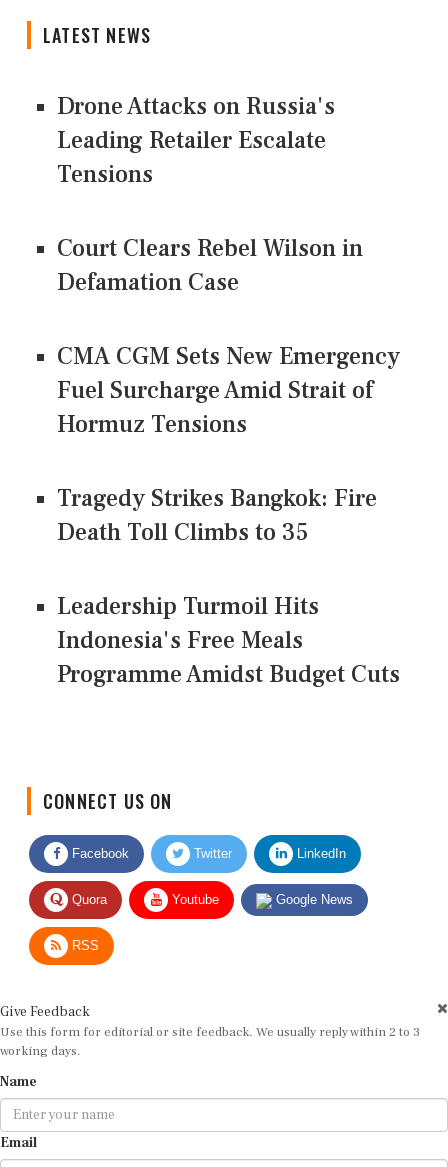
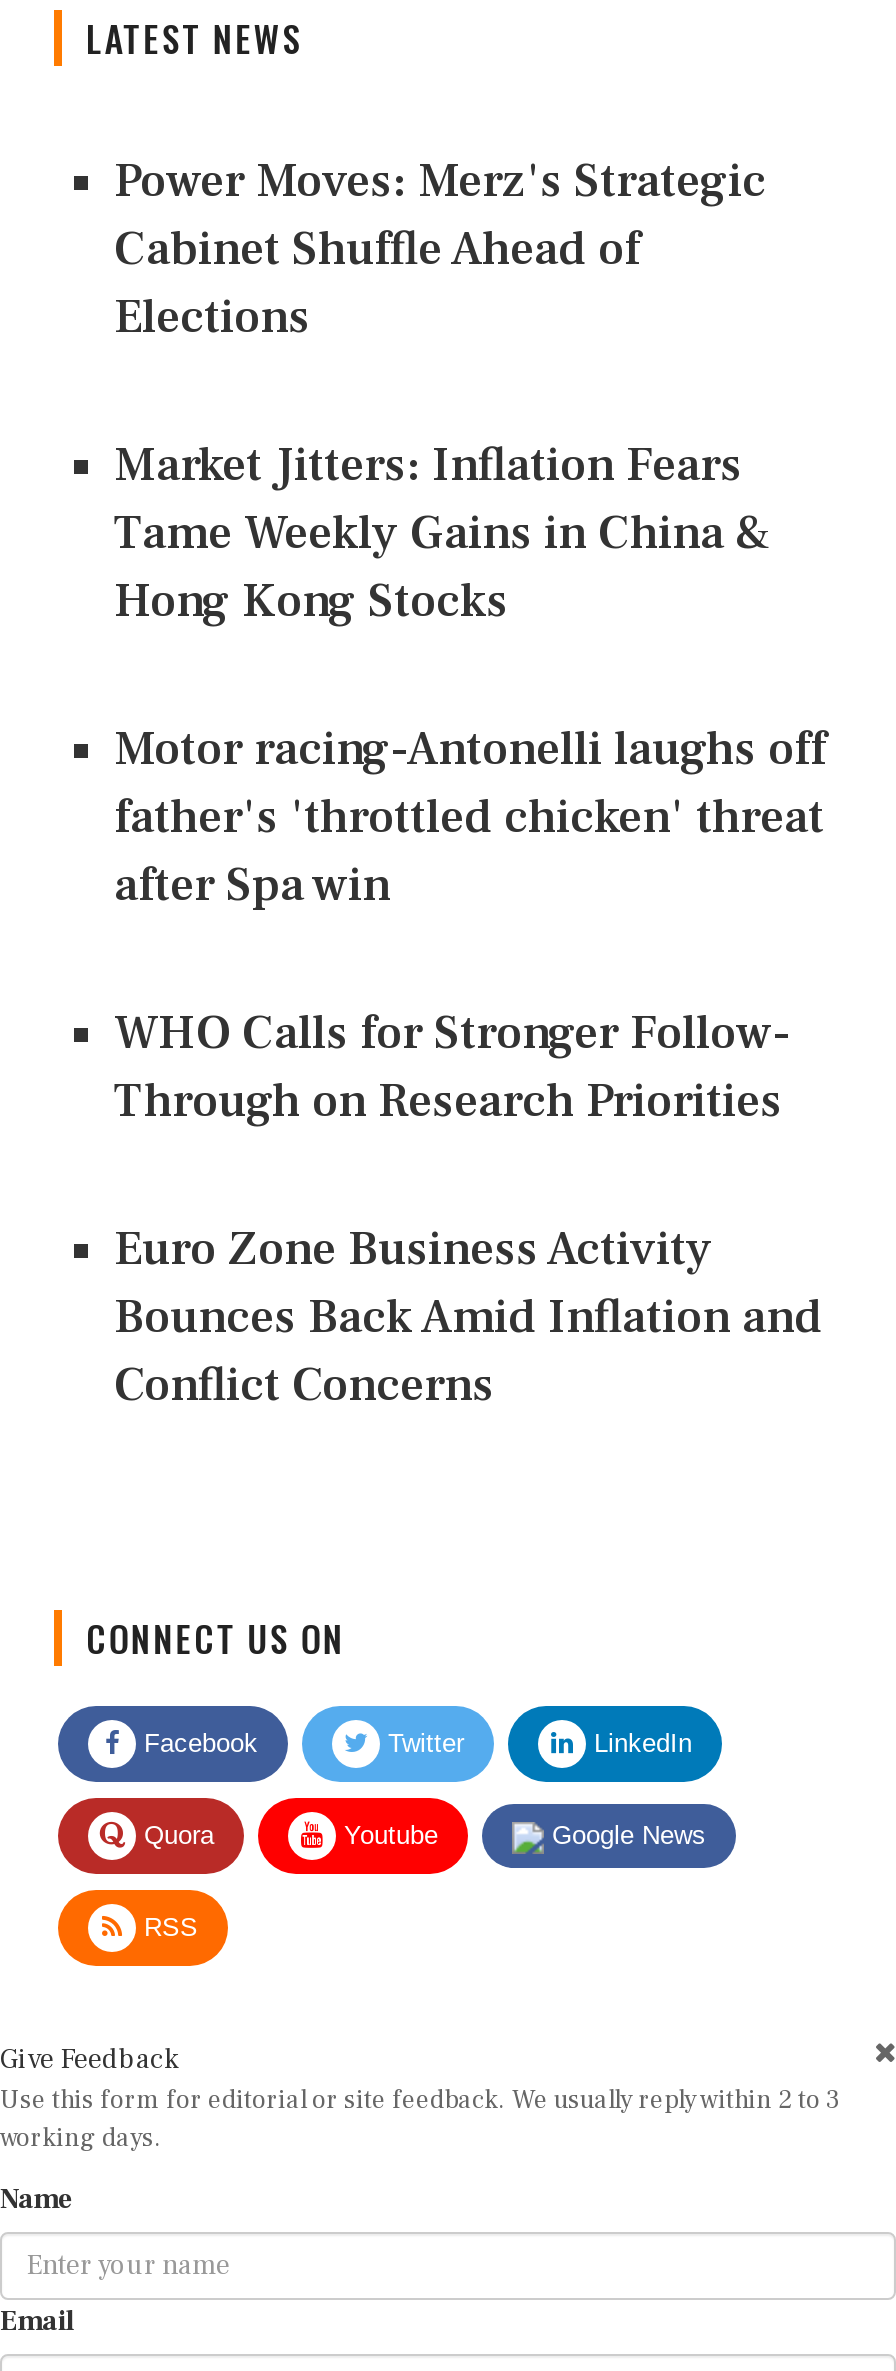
[57,91,335,190] Drone Attacks on Russia's | Leading Retailer Escalate | Tensions -> [114,151,766,349] Power Moves: Merz's Strategic | Cabinet Shuffle Ahead of | Elections
[57,233,363,298] Court Clears Rebel Wilson in | Defamation Case -> [114,435,772,633] Market Jitters: Inflation Fears | Tame Weekly Gains in China & | Hong Kong Stocks
[57,341,400,440] CMA CGM Sets New Emergency | Fuel Surcharge Amid Strait of | Hormuz Tensions -> [114,719,826,917] Motor racing-Antonelli laughs off | father's 'throttled chicken' threat | after Spa win
[57,483,377,548] Tragedy Strikes Bangkok: Fire | Death Toll Climbs to 35 -> [114,1003,788,1133] WHO Calls for Stronger Follow- | Through on Research Priorities
[57,591,400,690] Leadership Turmoil Hits | Indonesia's Free Meals | Programme Amidst Budget Cuts -> [114,1219,822,1417] Euro Zone Business Activity | Bounces Back Amid Inflation and | Conflict Concerns

